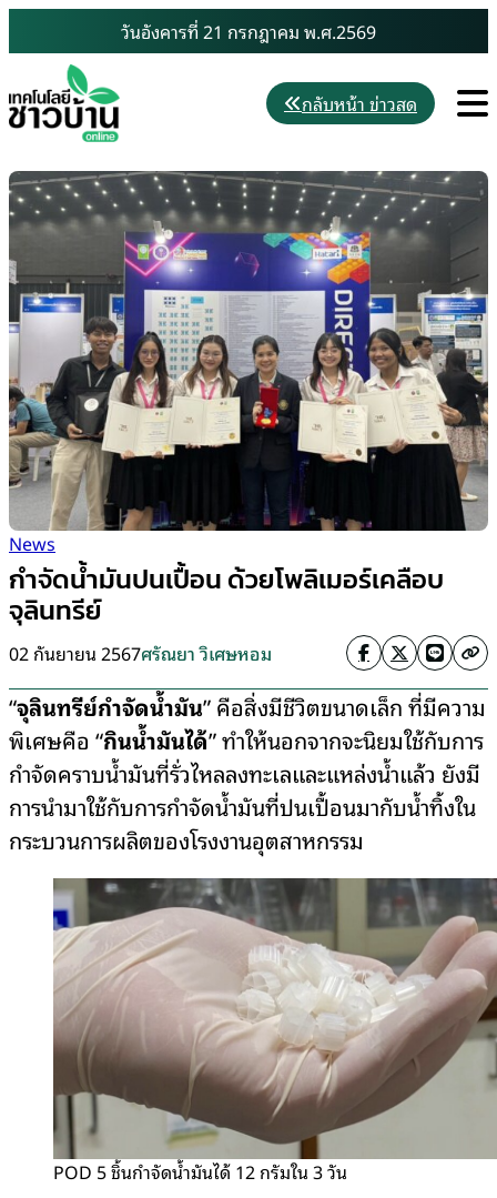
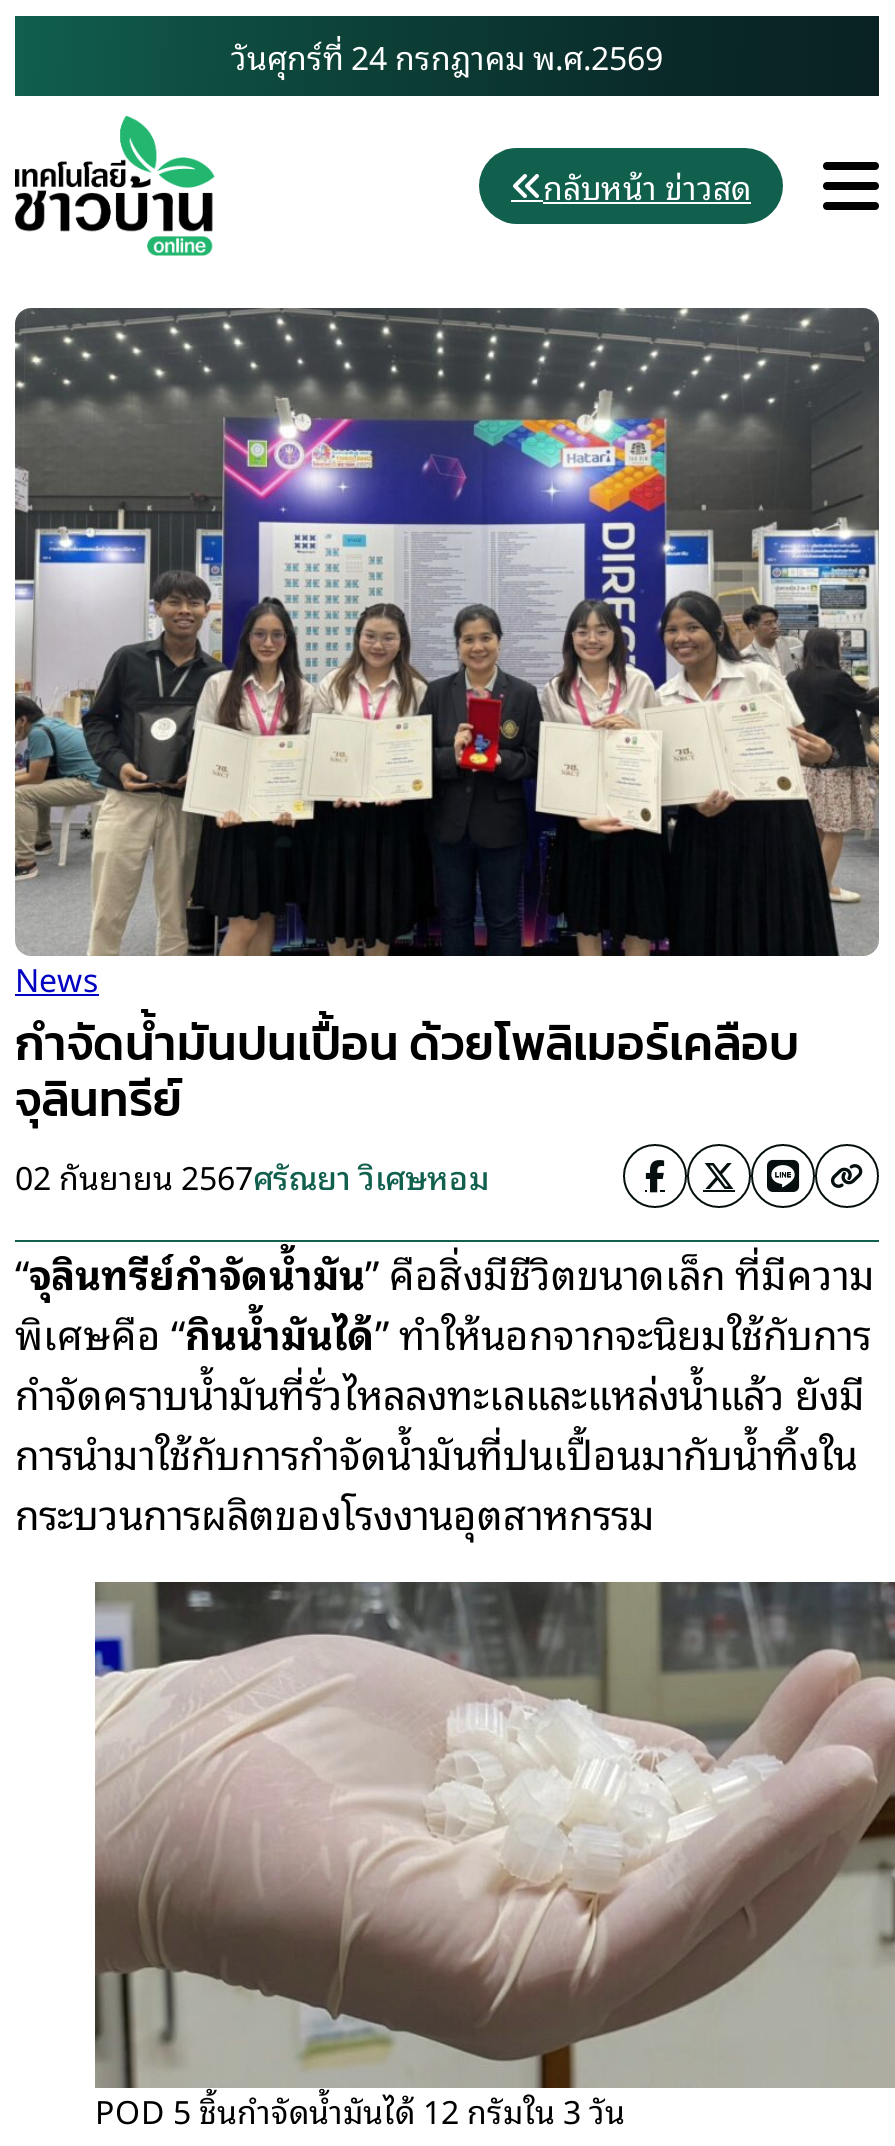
[121,17,376,46] วันอังคารที่ 21 กรกฎาคม พ.ศ.2569 -> [231,30,663,82] วันศุกร์ที่ 24 กรกฎาคม พ.ศ.2569

